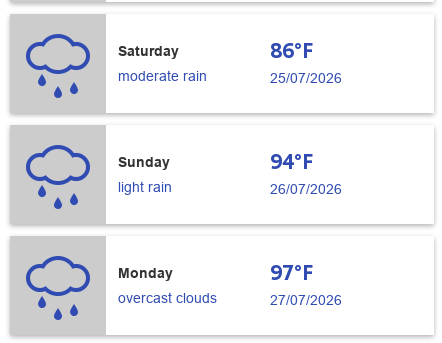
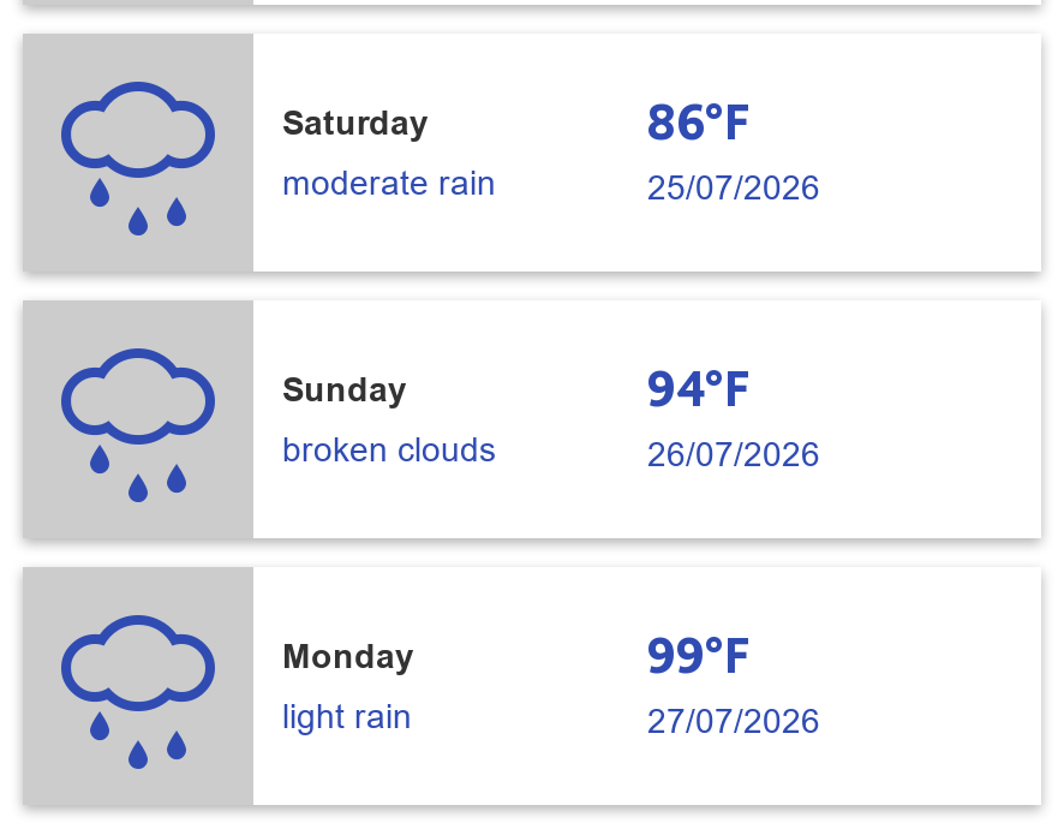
none -> [282,429,496,468] broken clouds
moved [118,179,172,195] -> [282,696,412,734]: light rain
[270,259,313,287] 97°F -> [647,623,751,690] 99°F
[118,290,217,306] overcast clouds -> none

